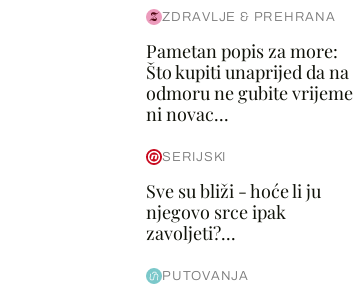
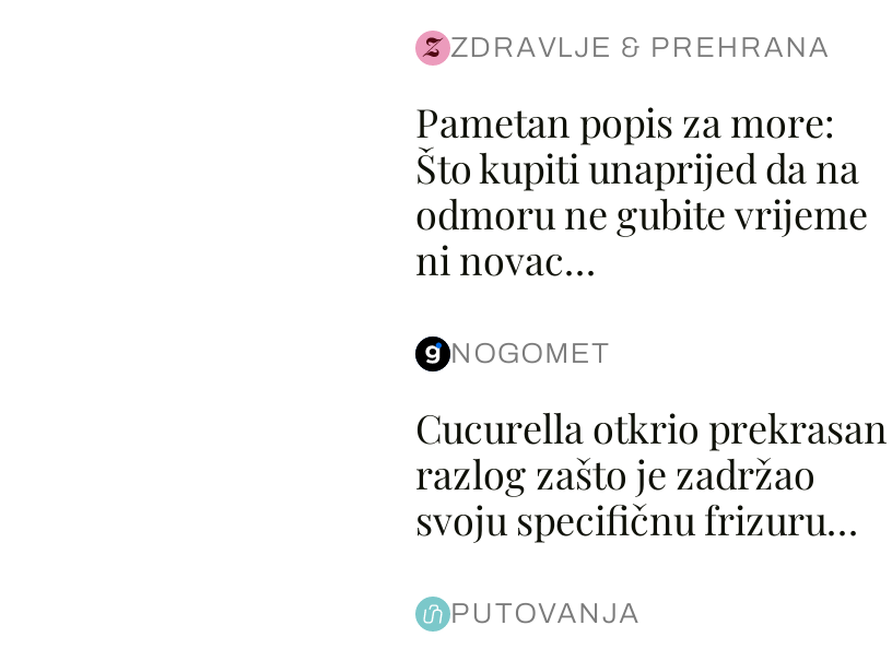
[162,150,226,164] SERIJSKI -> [450,338,611,369] NOGOMET
[146,179,321,245] Sve su bliži - hoće li ju | njegovo srce ipak | zavoljeti?... -> [415,401,888,546] Cucurella otkrio prekrasan | razlog zašto je zadržao | svoju specifičnu frizuru...

